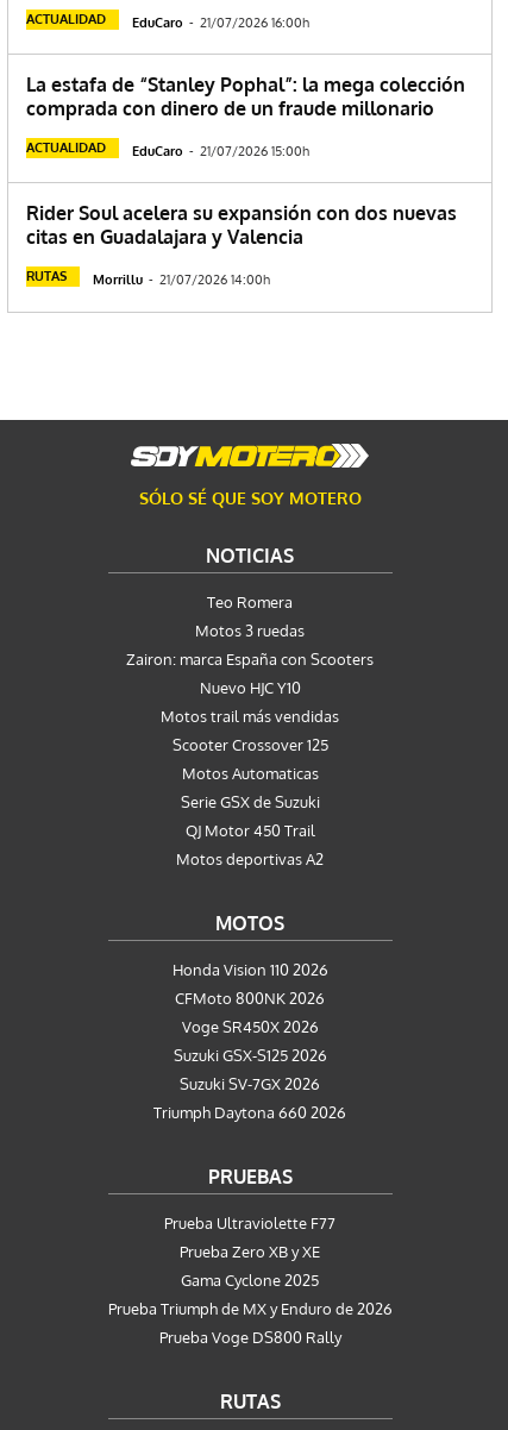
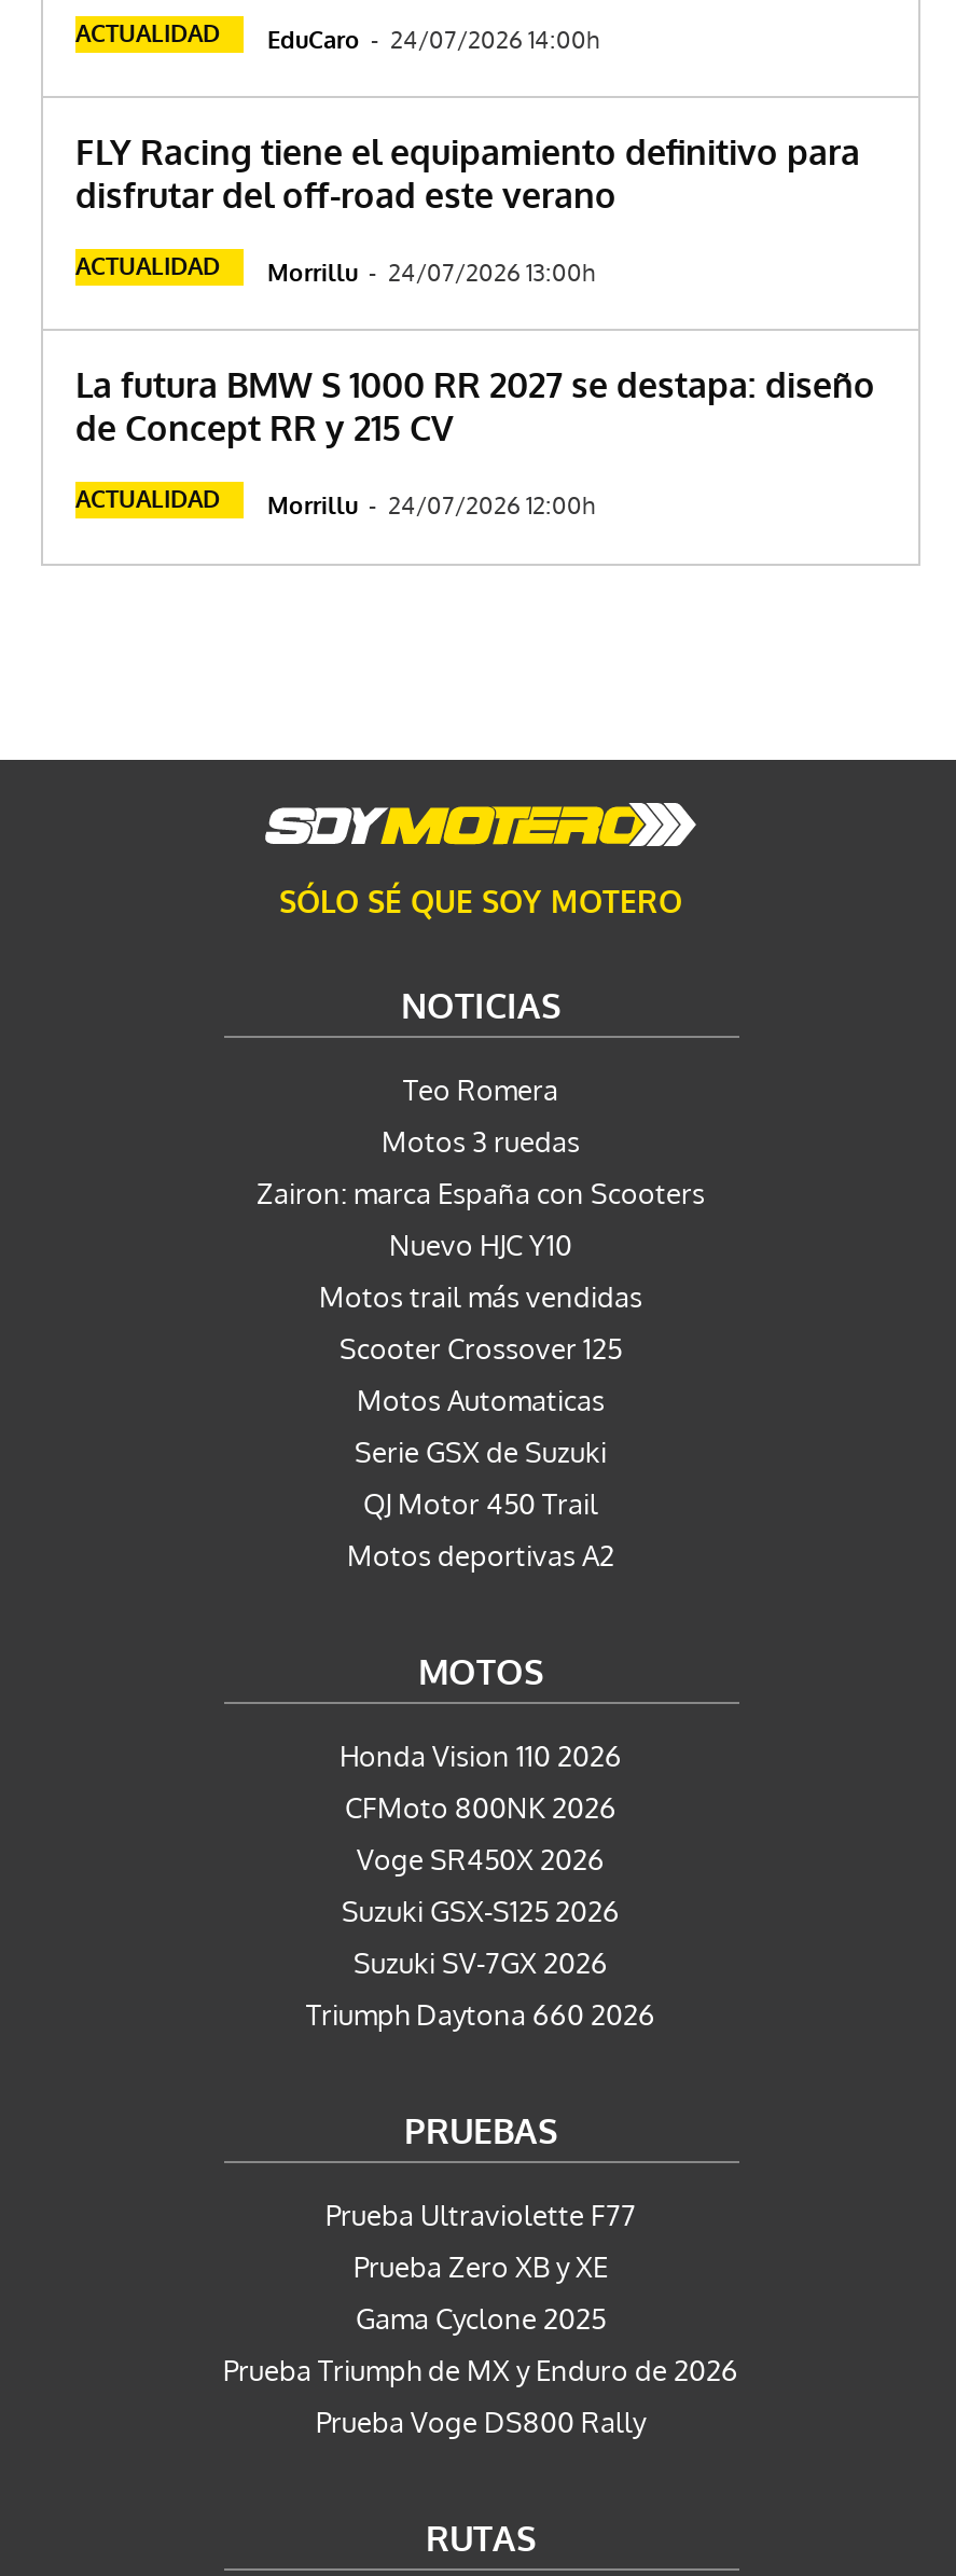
[26,11,309,31] ACTUALIDAD EduCaro - 21/07/2026 16:00h -> [75,19,599,56] ACTUALIDAD EduCaro - 24/07/2026 14:00h
[26,73,465,121] La estafa de “Stanley Pophal”: la mega colección | comprada con dinero de un fraude millonario -> [75,131,860,217] FLY Racing tiene el equipamiento definitivo para | disfrutar del off-road este verano
[26,140,309,160] ACTUALIDAD EduCaro - 21/07/2026 15:00h -> [75,252,595,288] ACTUALIDAD Morrillu - 24/07/2026 13:00h
[26,201,457,249] Rider Soul acelera su expansión con dos nuevas | citas en Guadalajara y Valencia -> [75,364,875,450] La futura BMW S 1000 RR 2027 se destapa: diseño | de Concept RR y 215 CV
[26,268,270,288] RUTAS | Morrillu - 21/07/2026 14:00h -> [75,485,595,521] ACTUALIDAD | Morrillu - 24/07/2026 12:00h

